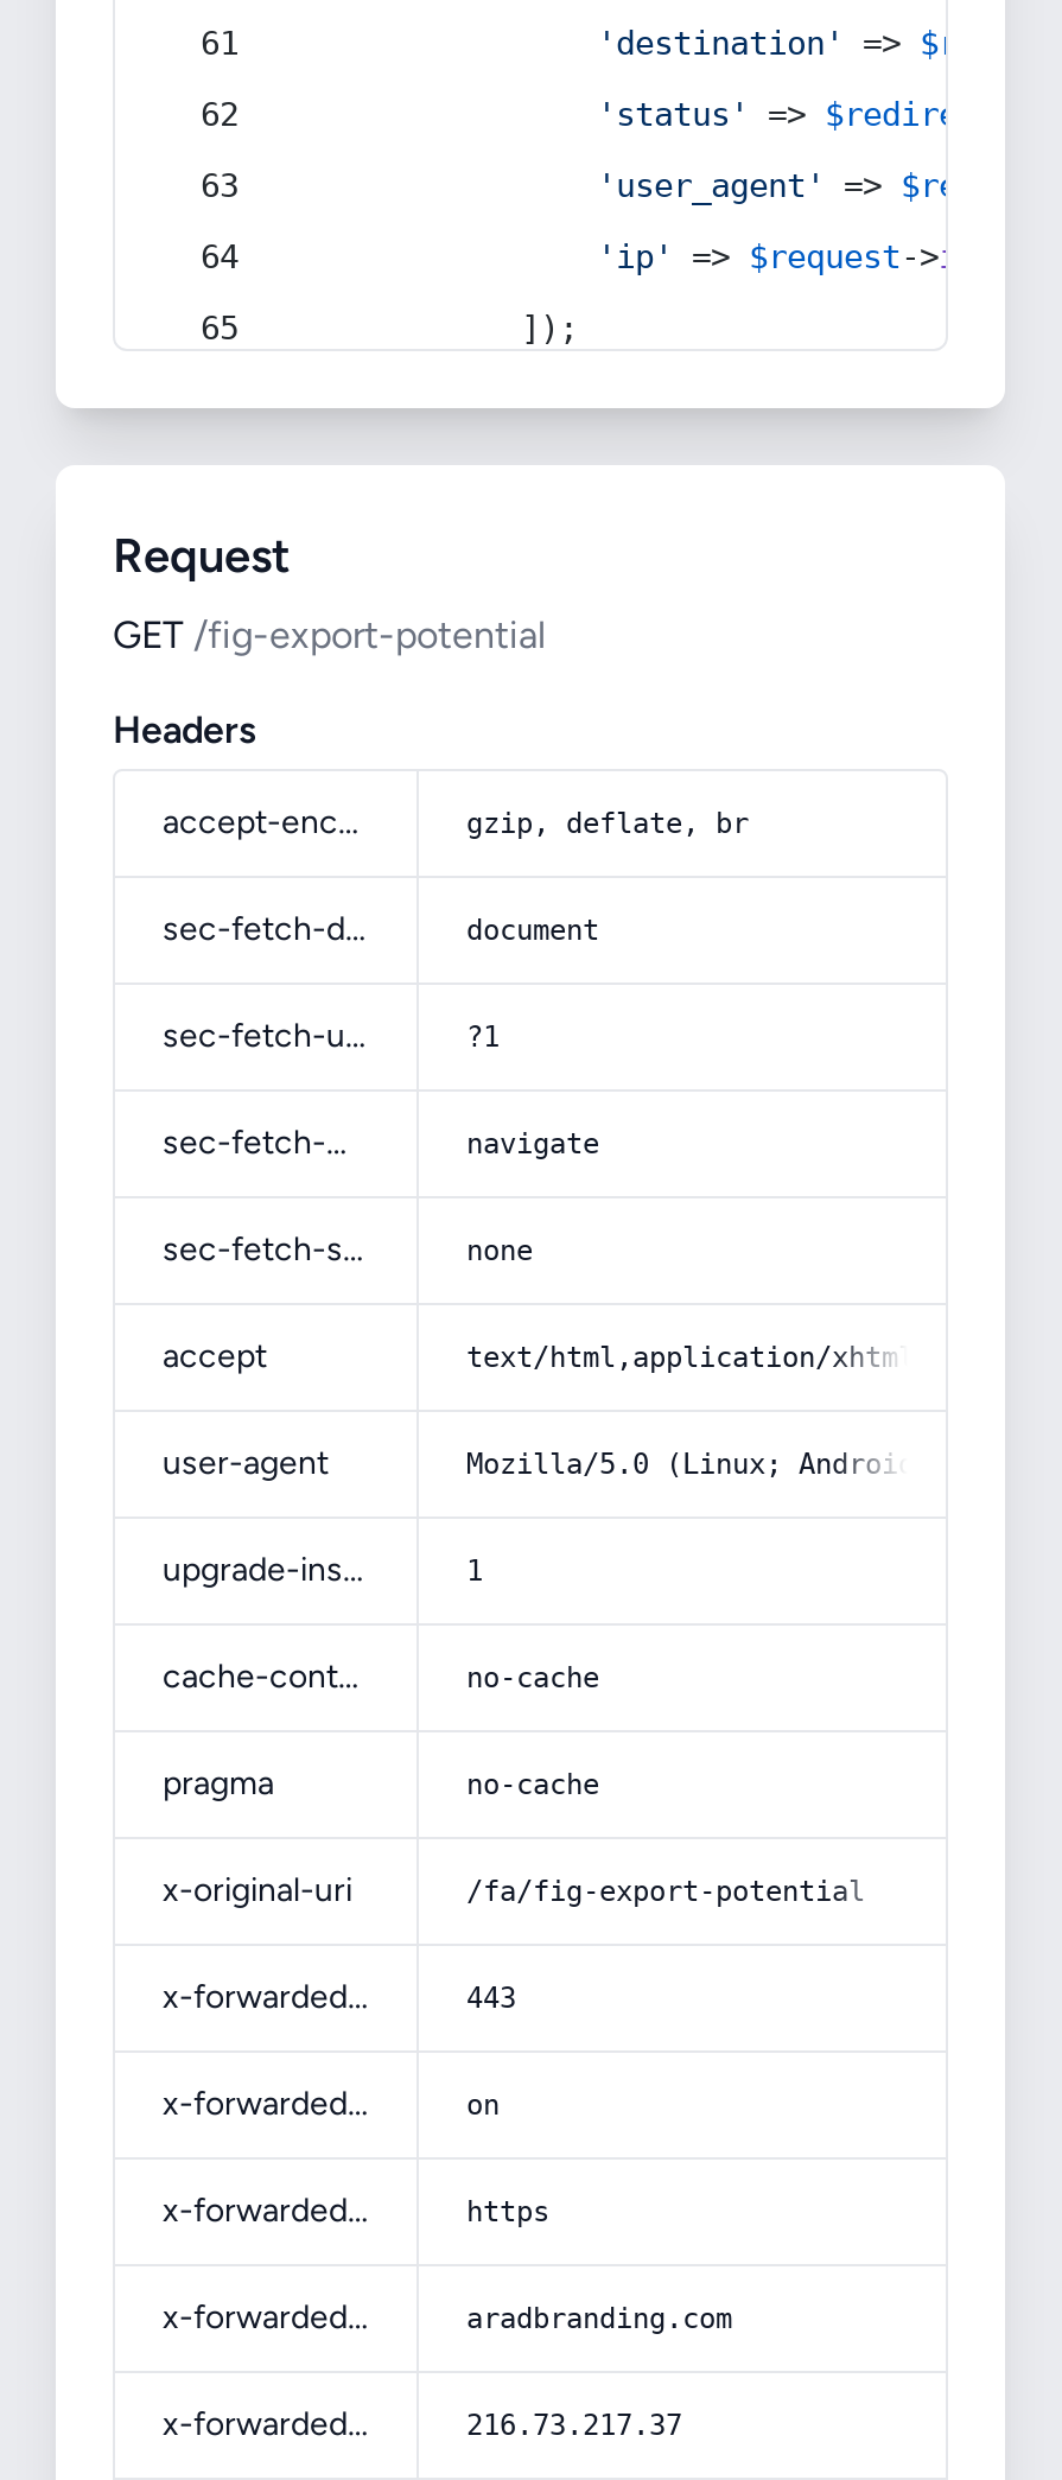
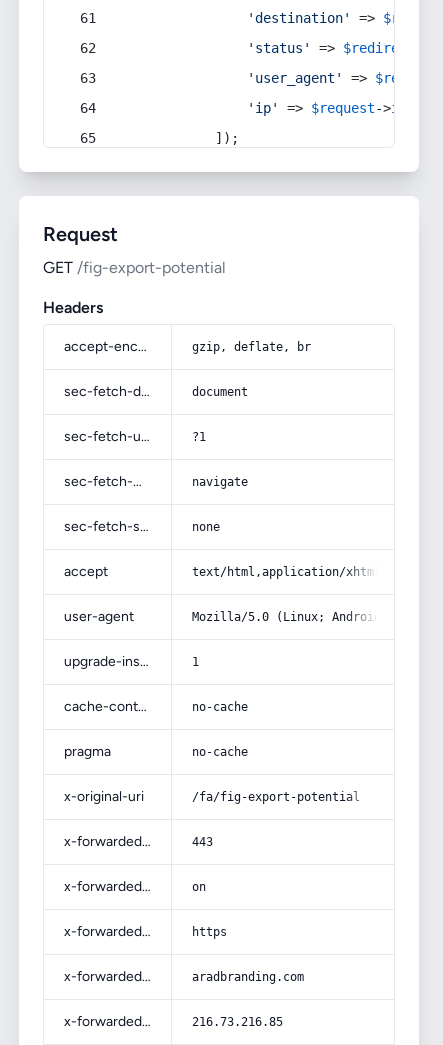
[466,2409,682,2442] 216.73.217.37 -> [192,1015,283,1029] 216.73.216.85

